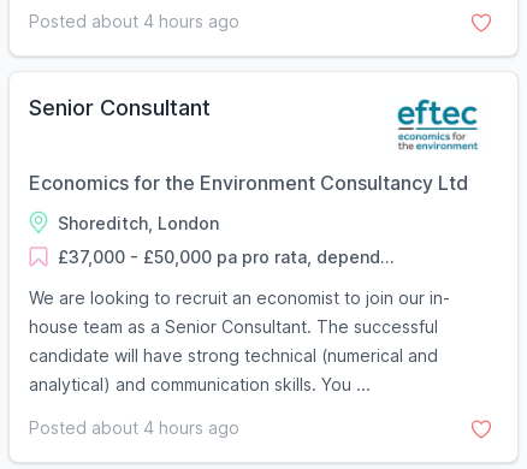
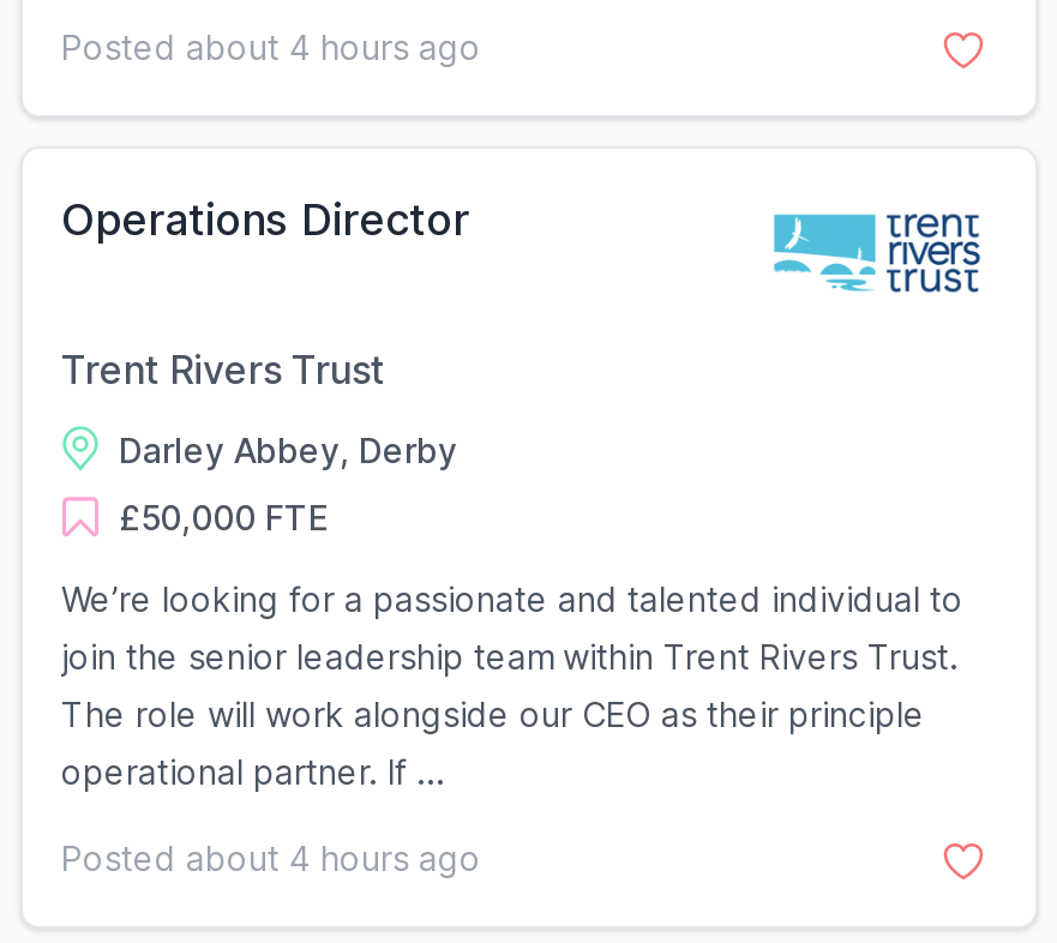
[29,95,211,120] Senior Consultant -> [61,195,469,245] Operations Director
[386,97,490,152] [image] -> [771,202,983,305] [image]
[29,171,468,195] Economics for the Environment Consultancy Ltd -> [61,346,385,394] Trent Rivers Trust
[53,213,219,234] Shoreditch, London -> [109,430,457,471] Darley Abbey, Derby
[53,247,395,267] £37,000 - £50,000 pa pro rata, depend... -> [109,497,328,538] £50,000 FTE
[29,288,450,395] We are looking to recruit an economist to join our in- | house team as a Senior Consultant. The successful | candidate will have strong technical (numerical and | analytical) and communication skills. You ... -> [61,579,963,792] We’re looking for a passionate and talented individual to | join the senior leadership team within Trent Rivers Trust. | The role will work alongside our CEO as their principle | operational partner. If ...

